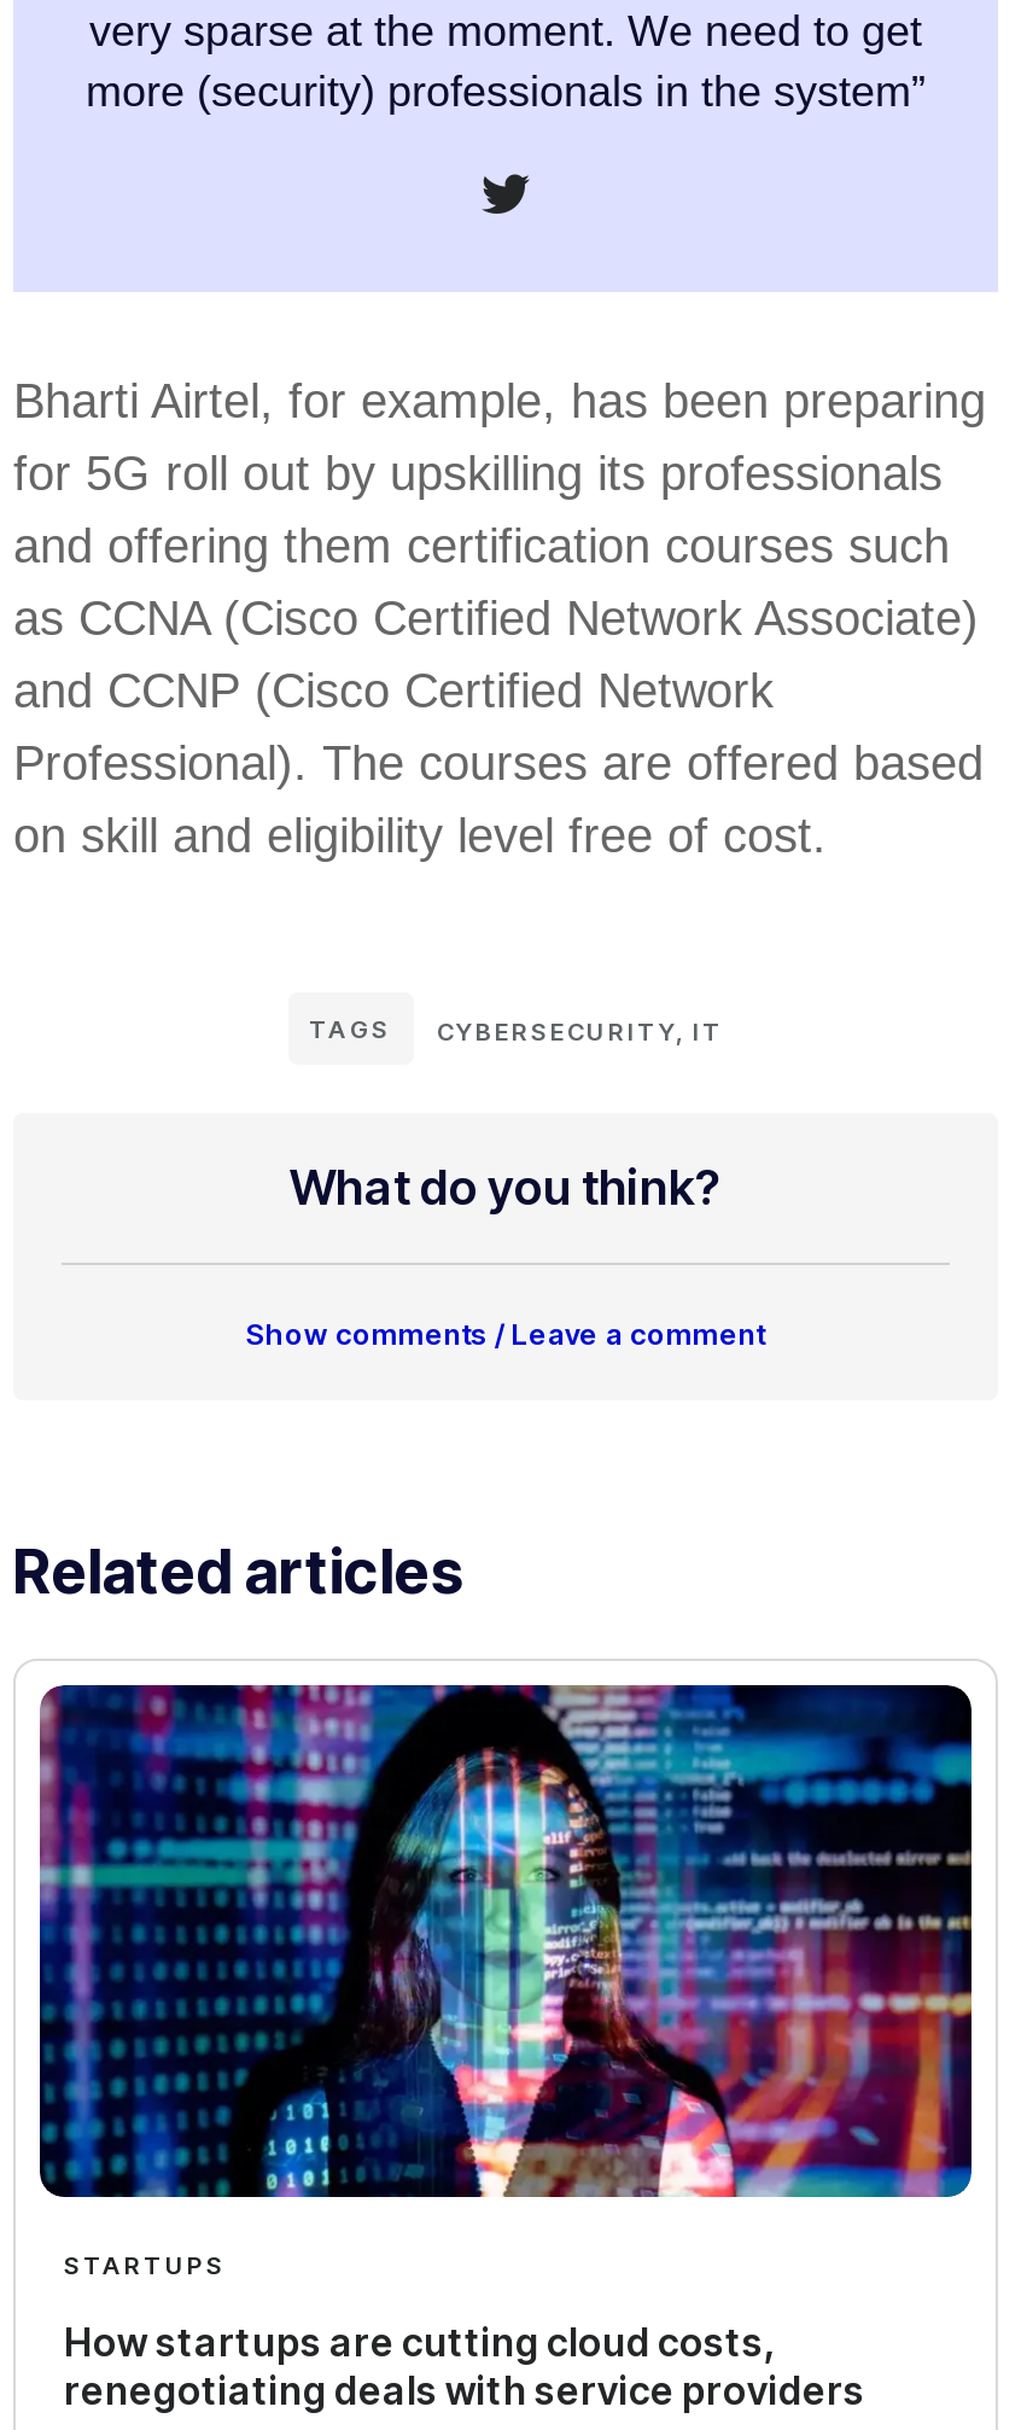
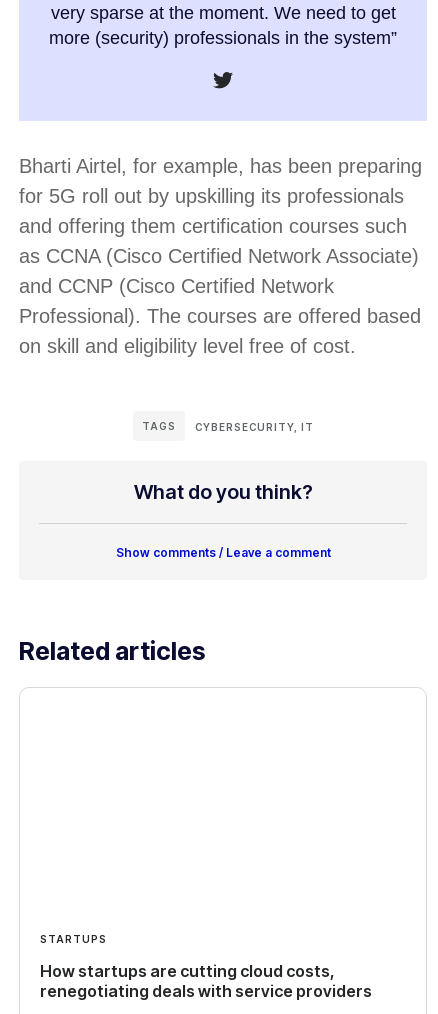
[37,1683,974,2199] [image] -> none

